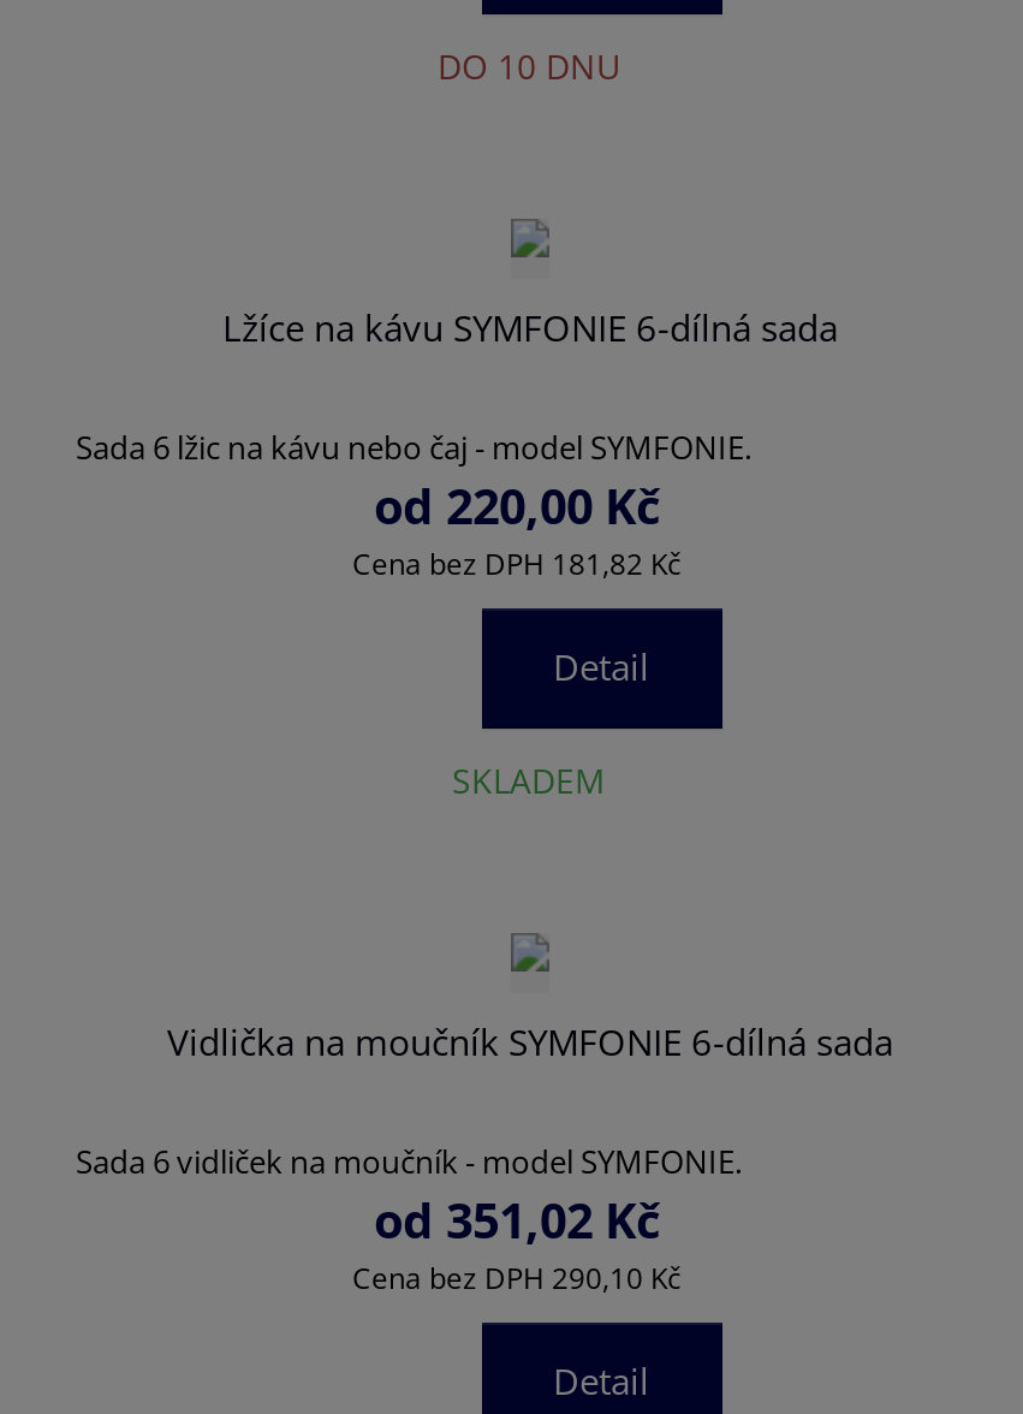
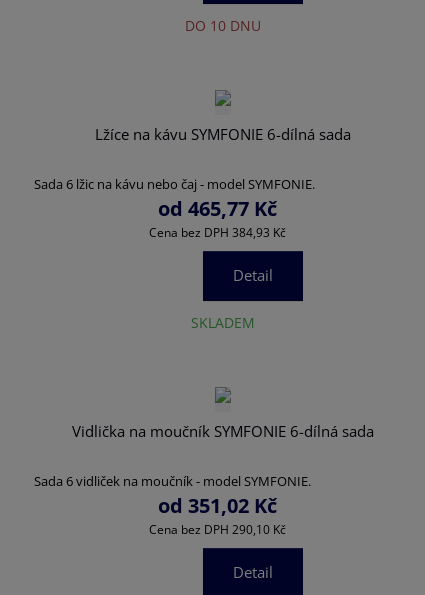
[374,472,660,537] od 220,00 Kč -> [158,195,277,222] od 465,77 Kč
[352,542,682,583] Cena bez DPH 181,82 Kč -> [149,224,286,241] Cena bez DPH 384,93 Kč

